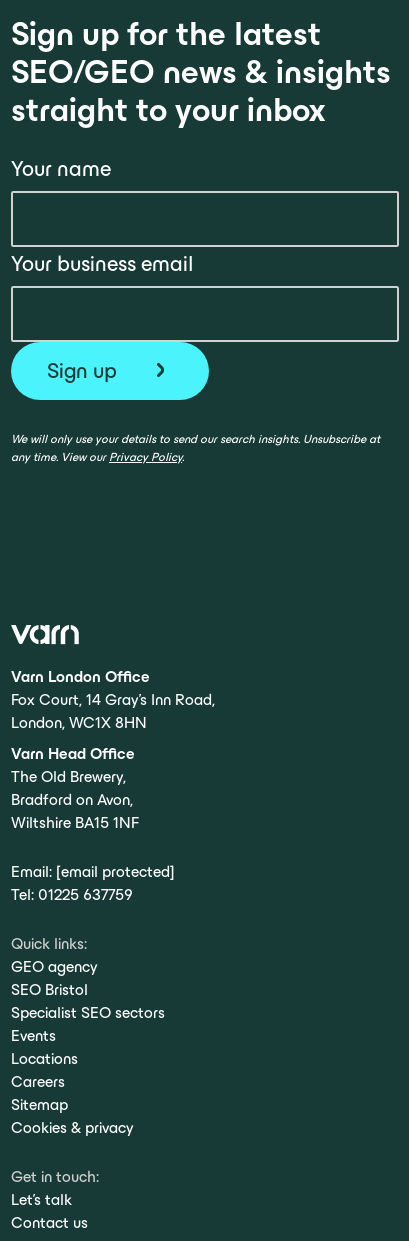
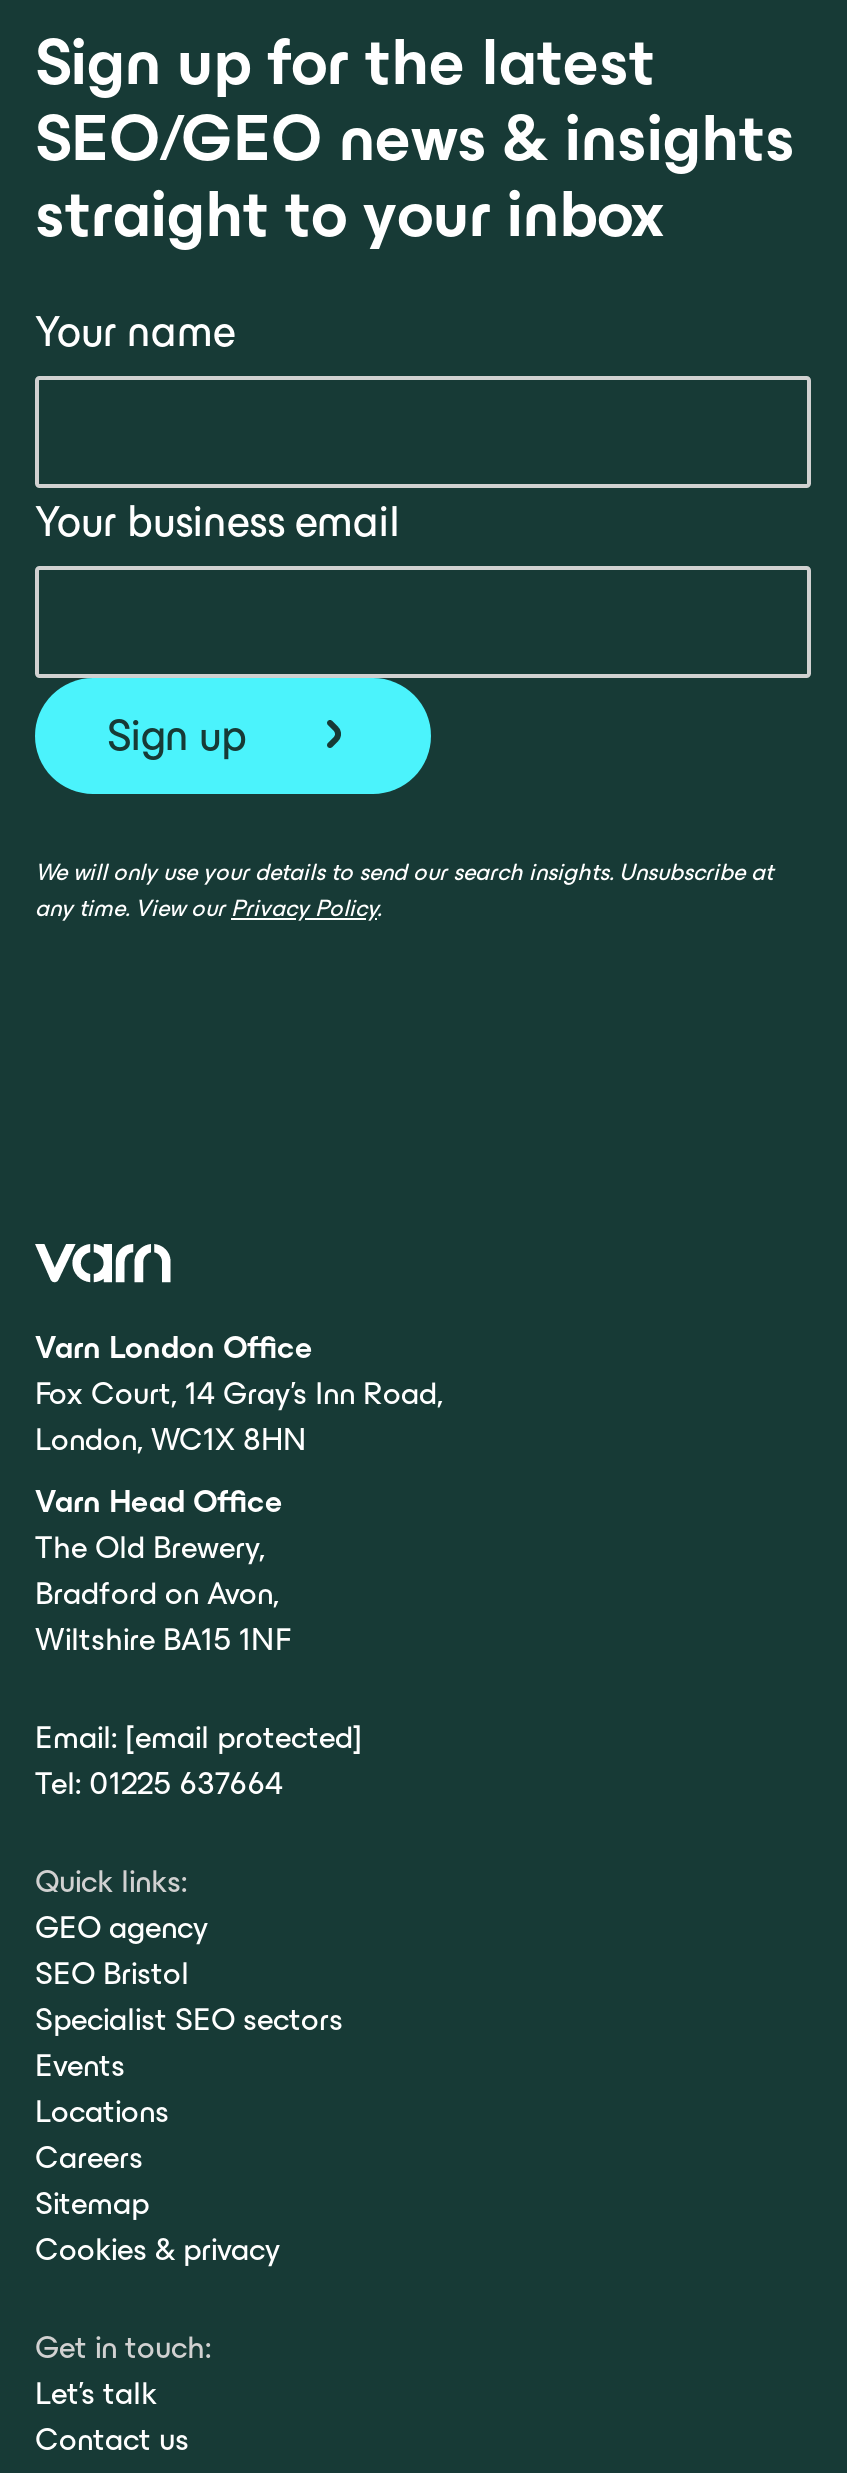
[11,886,132,903] Tel: 01225 637759 -> [35,1766,283,1800] Tel: 01225 637664

